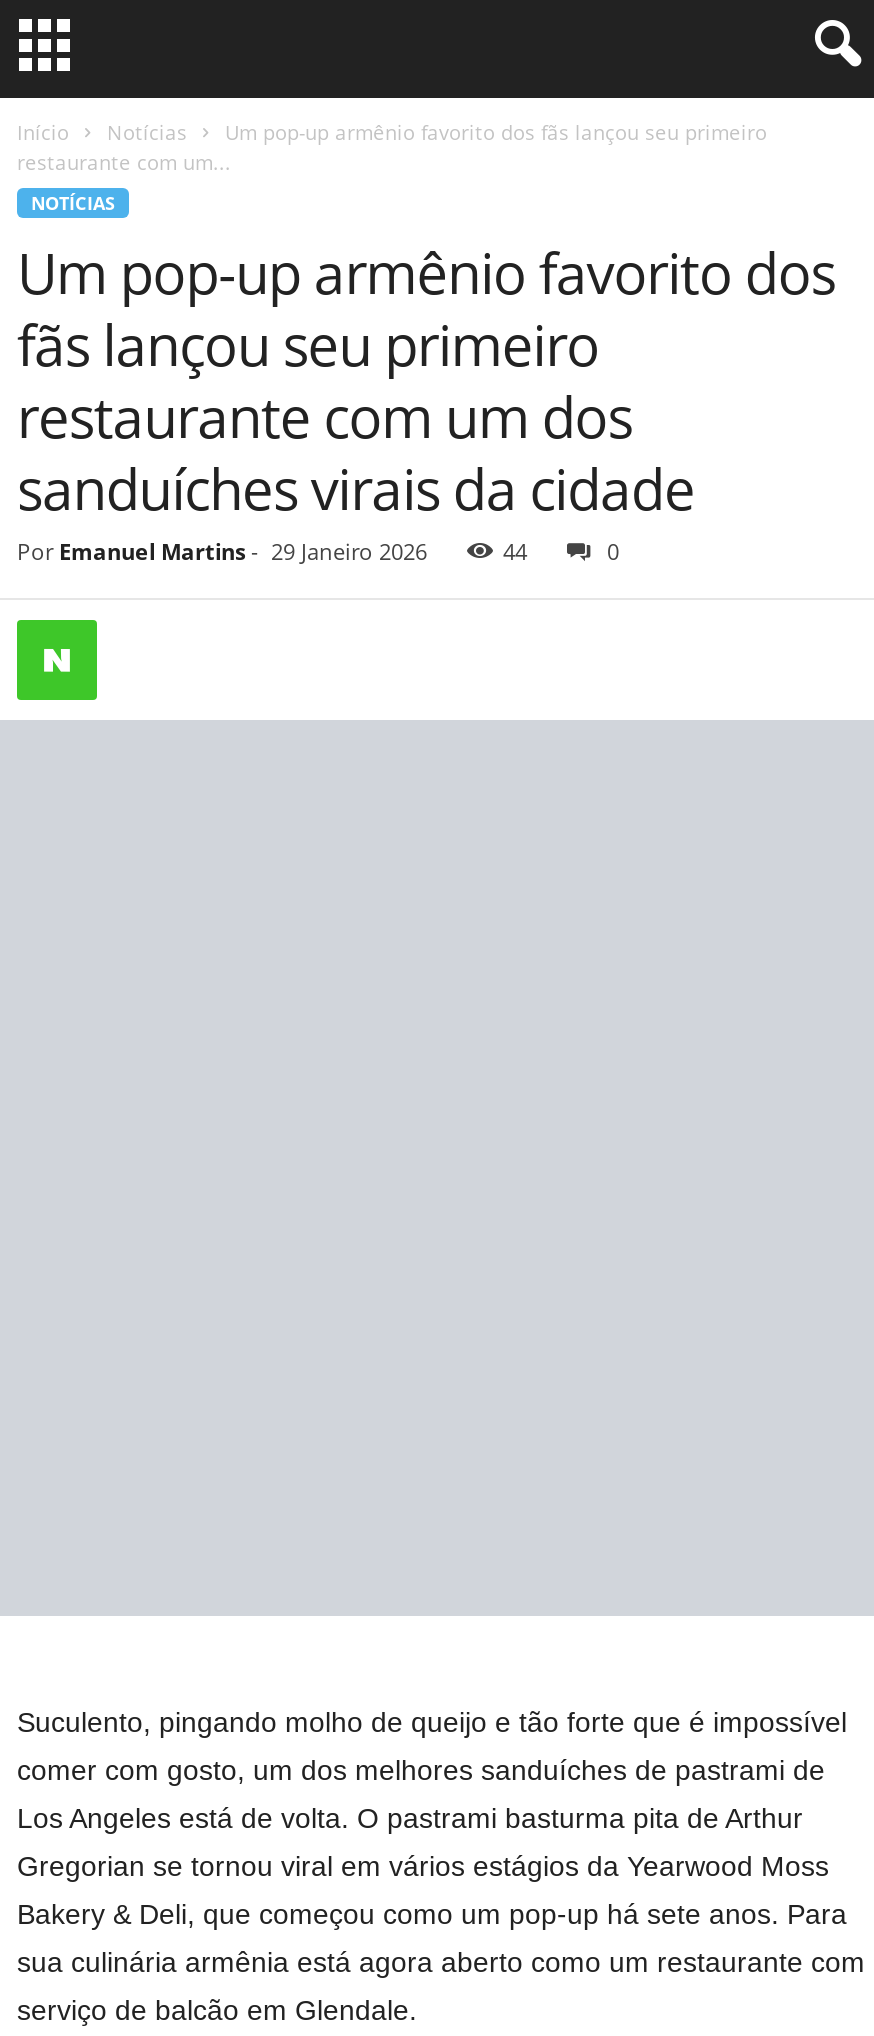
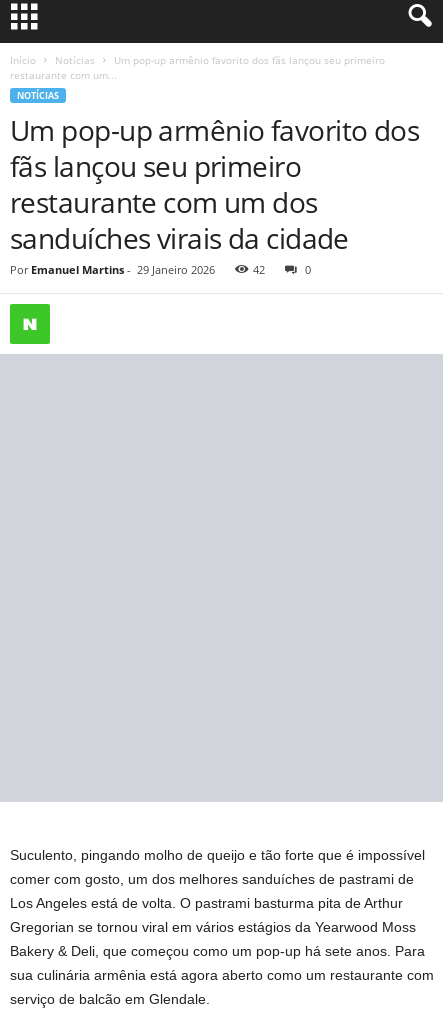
[503,536,527,566] 44 -> [253,262,265,277] 42

